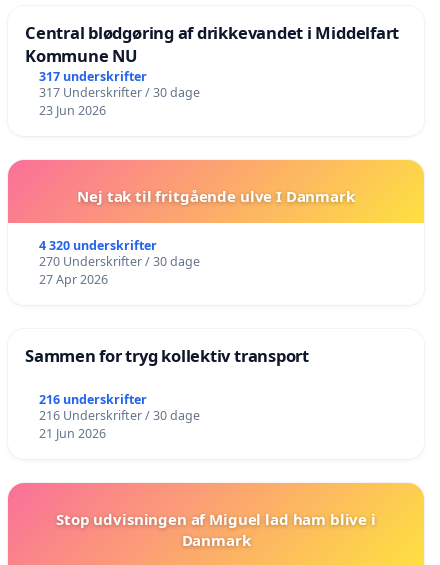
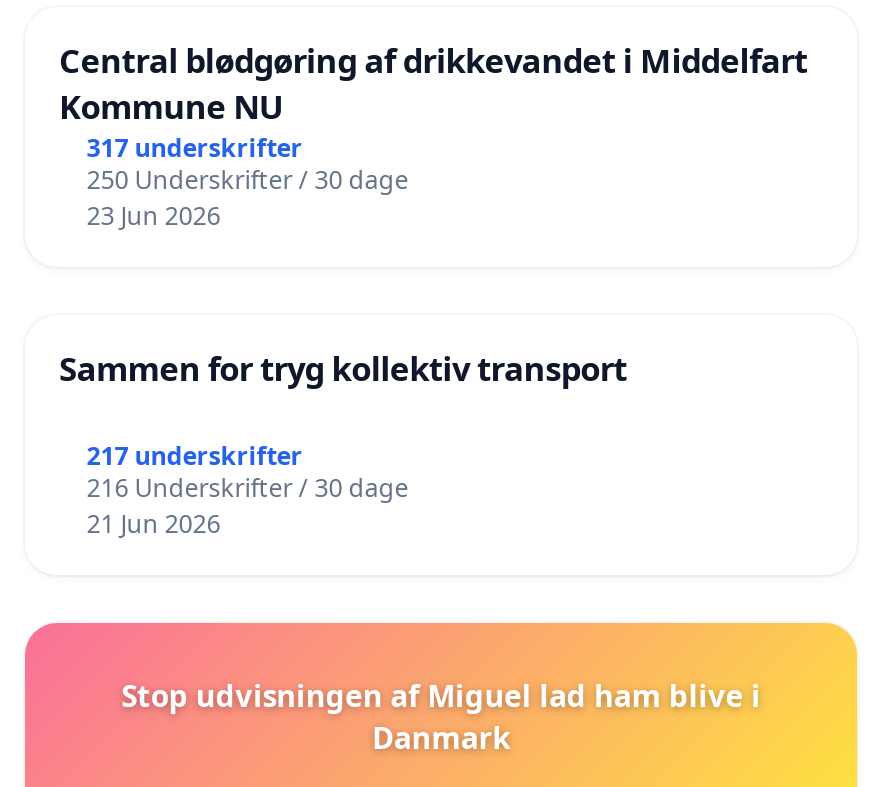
[39,84,200,101] 317 Underskrifter / 30 dage -> [87,163,409,197] 250 Underskrifter / 30 dage
[39,186,355,288] Nej tak til fritgående ulve I Danmark | 4 320 underskrifter | 270 Underskrifter / 30 dage | 27 Apr 2026 -> none
[39,391,147,408] 216 underskrifter -> [87,439,303,473] 217 underskrifter

